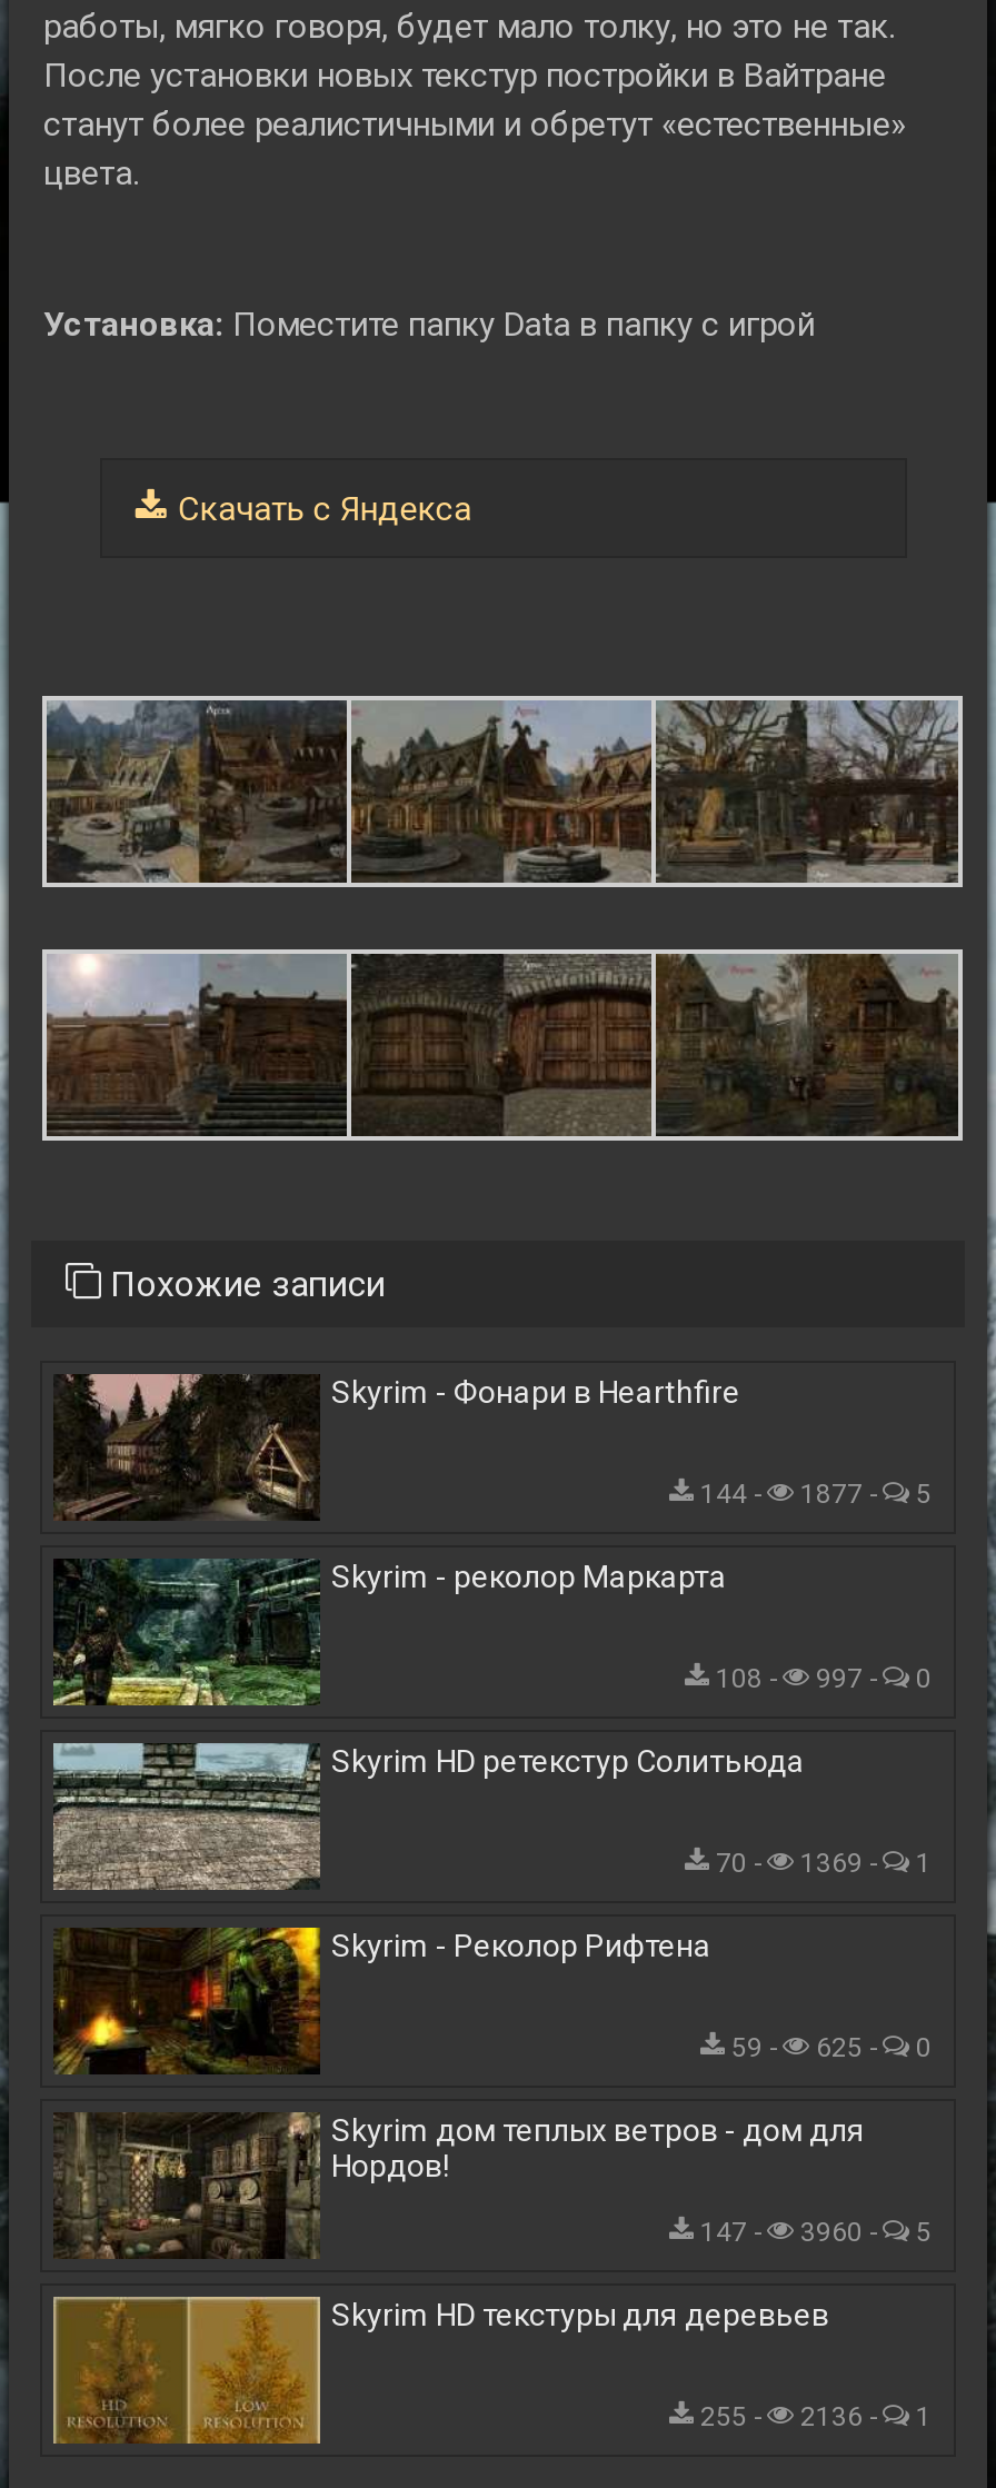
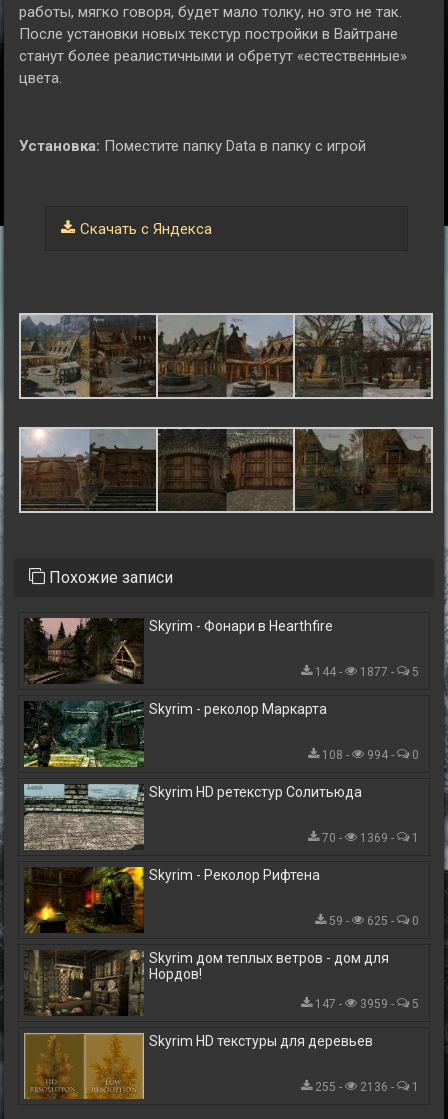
[709,1663,932,1694] 108 - 997 - 0 -> [319,748,419,762] 108 - 994 - 0
[694,2217,932,2248] 147 - 3960 - 5 -> [312,997,419,1011] 147 - 3959 - 5

